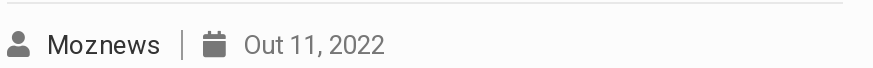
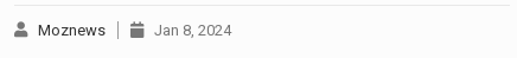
[243,29,385,59] Out 11, 2022 -> [154,21,231,39] Jan 8, 2024

